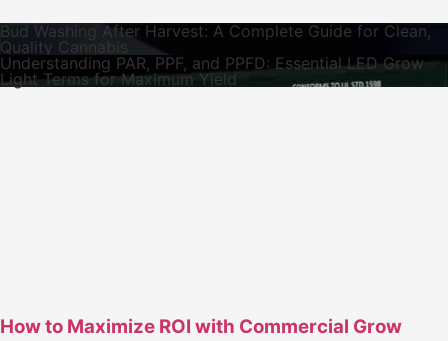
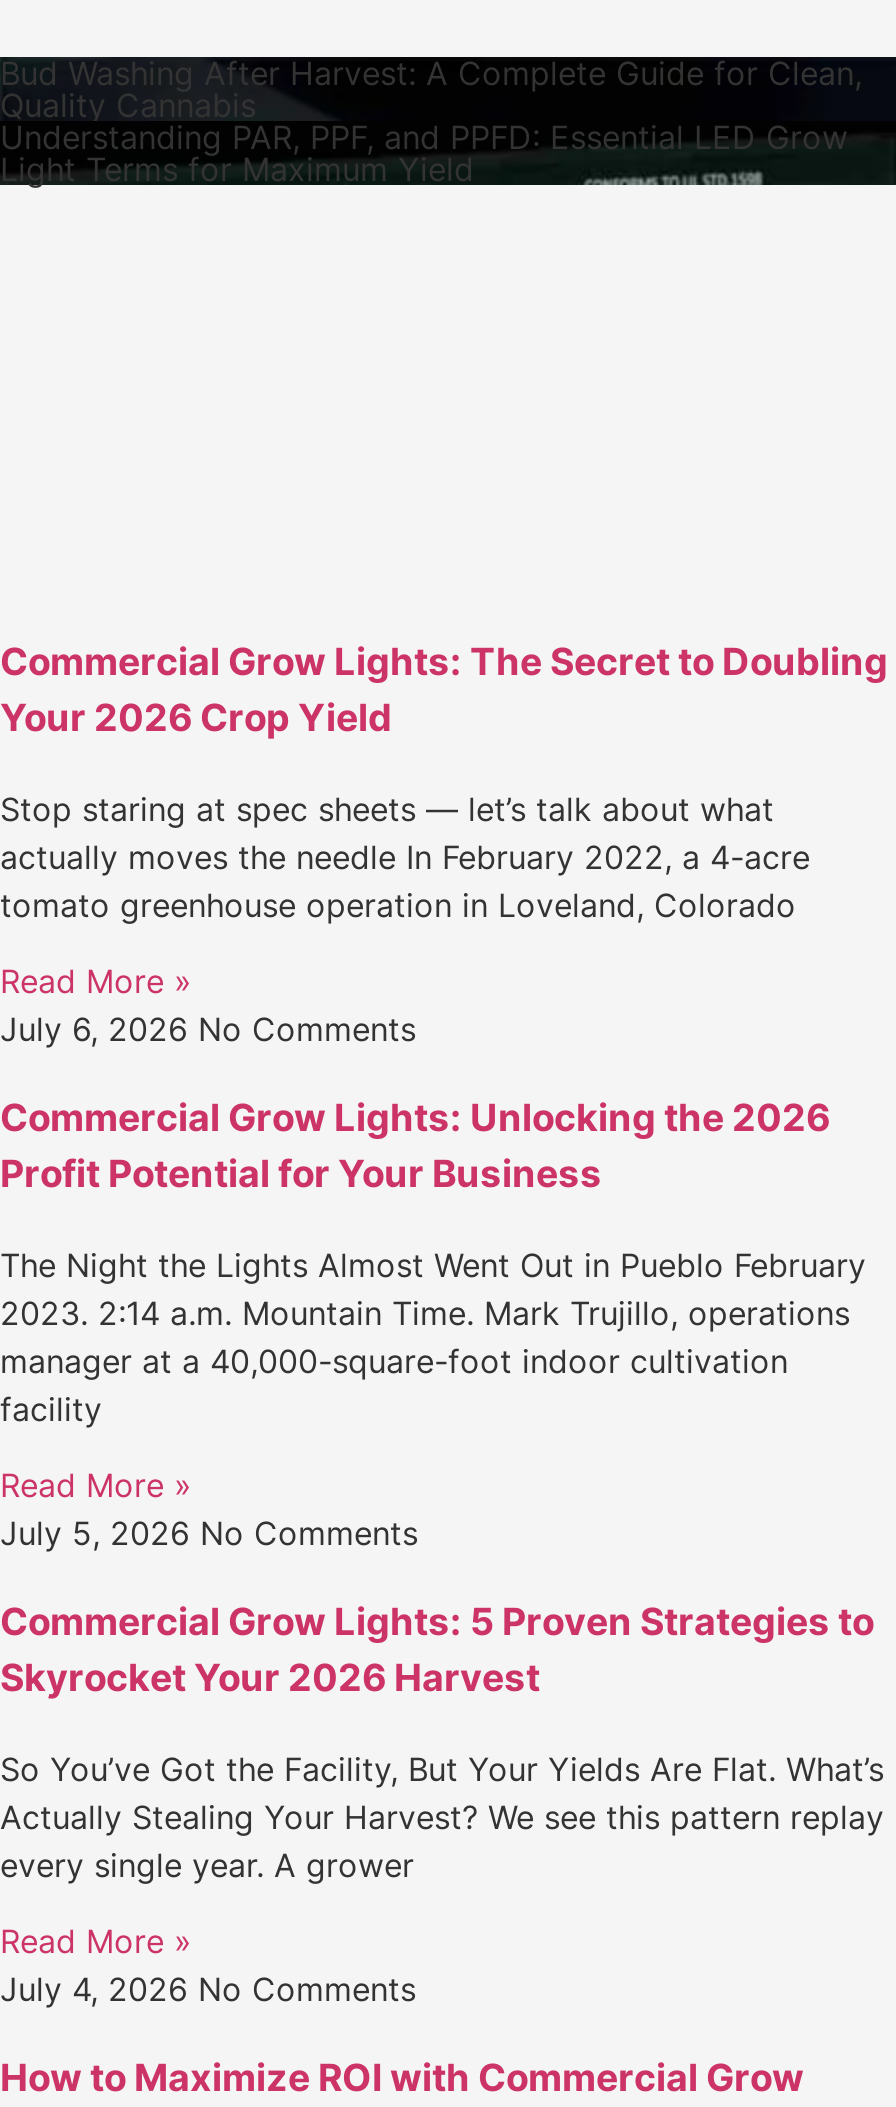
none -> [0,639,888,2009] Commercial Grow Lights: The Secret to Doubling | Your 2026 Crop Yield | Stop staring at spec sheets — let’s talk about what | actually moves the needle In February 2022, a 4-acre | tomato greenhouse operation in Loveland, Colorado | Read More » | July 6, 2026 No Comments | Commercial Grow Lights: Unlocking the 2026 | Profit Potential for Your Business | The Night the Lights Almost Went Out in Pueblo February | 2023. 2:14 a.m. Mountain Time. Mark Trujillo, operations | manager at a 40,000-square-foot indoor cultivation | facility | Read More » | July 5, 2026 No Comments | Commercial Grow Lights: 5 Proven Strategies to | Skyrocket Your 2026 Harvest | So You’ve Got the Facility, But Your Yields Are Flat. What’s | Actually Stealing Your Harvest? We see this pattern replay | every single year. A grower | Read More » | July 4, 2026 No Comments

